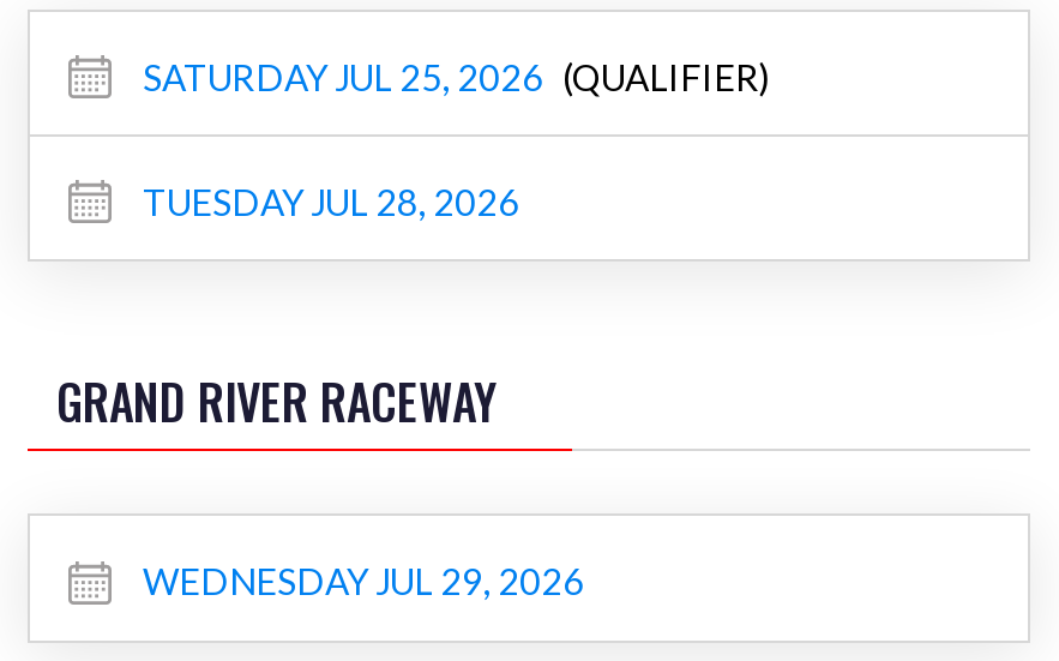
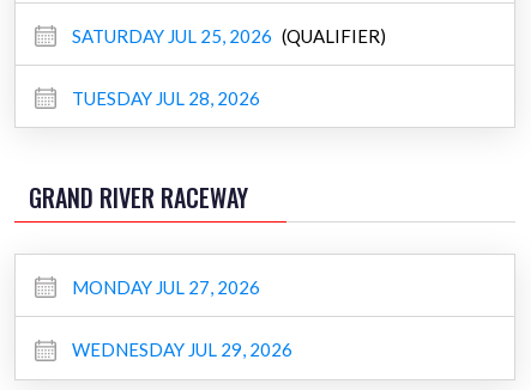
none -> [68,277,260,298] MONDAY JUL 27, 2026

